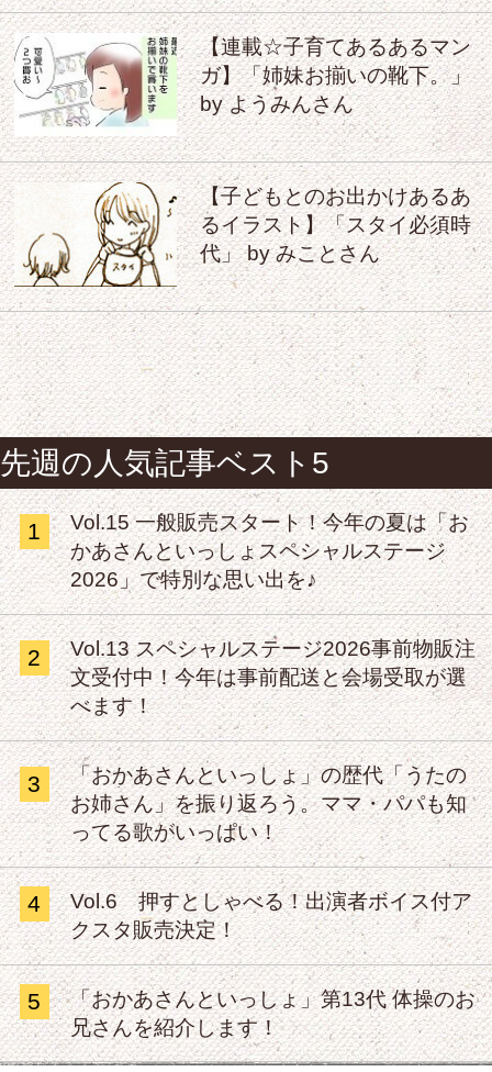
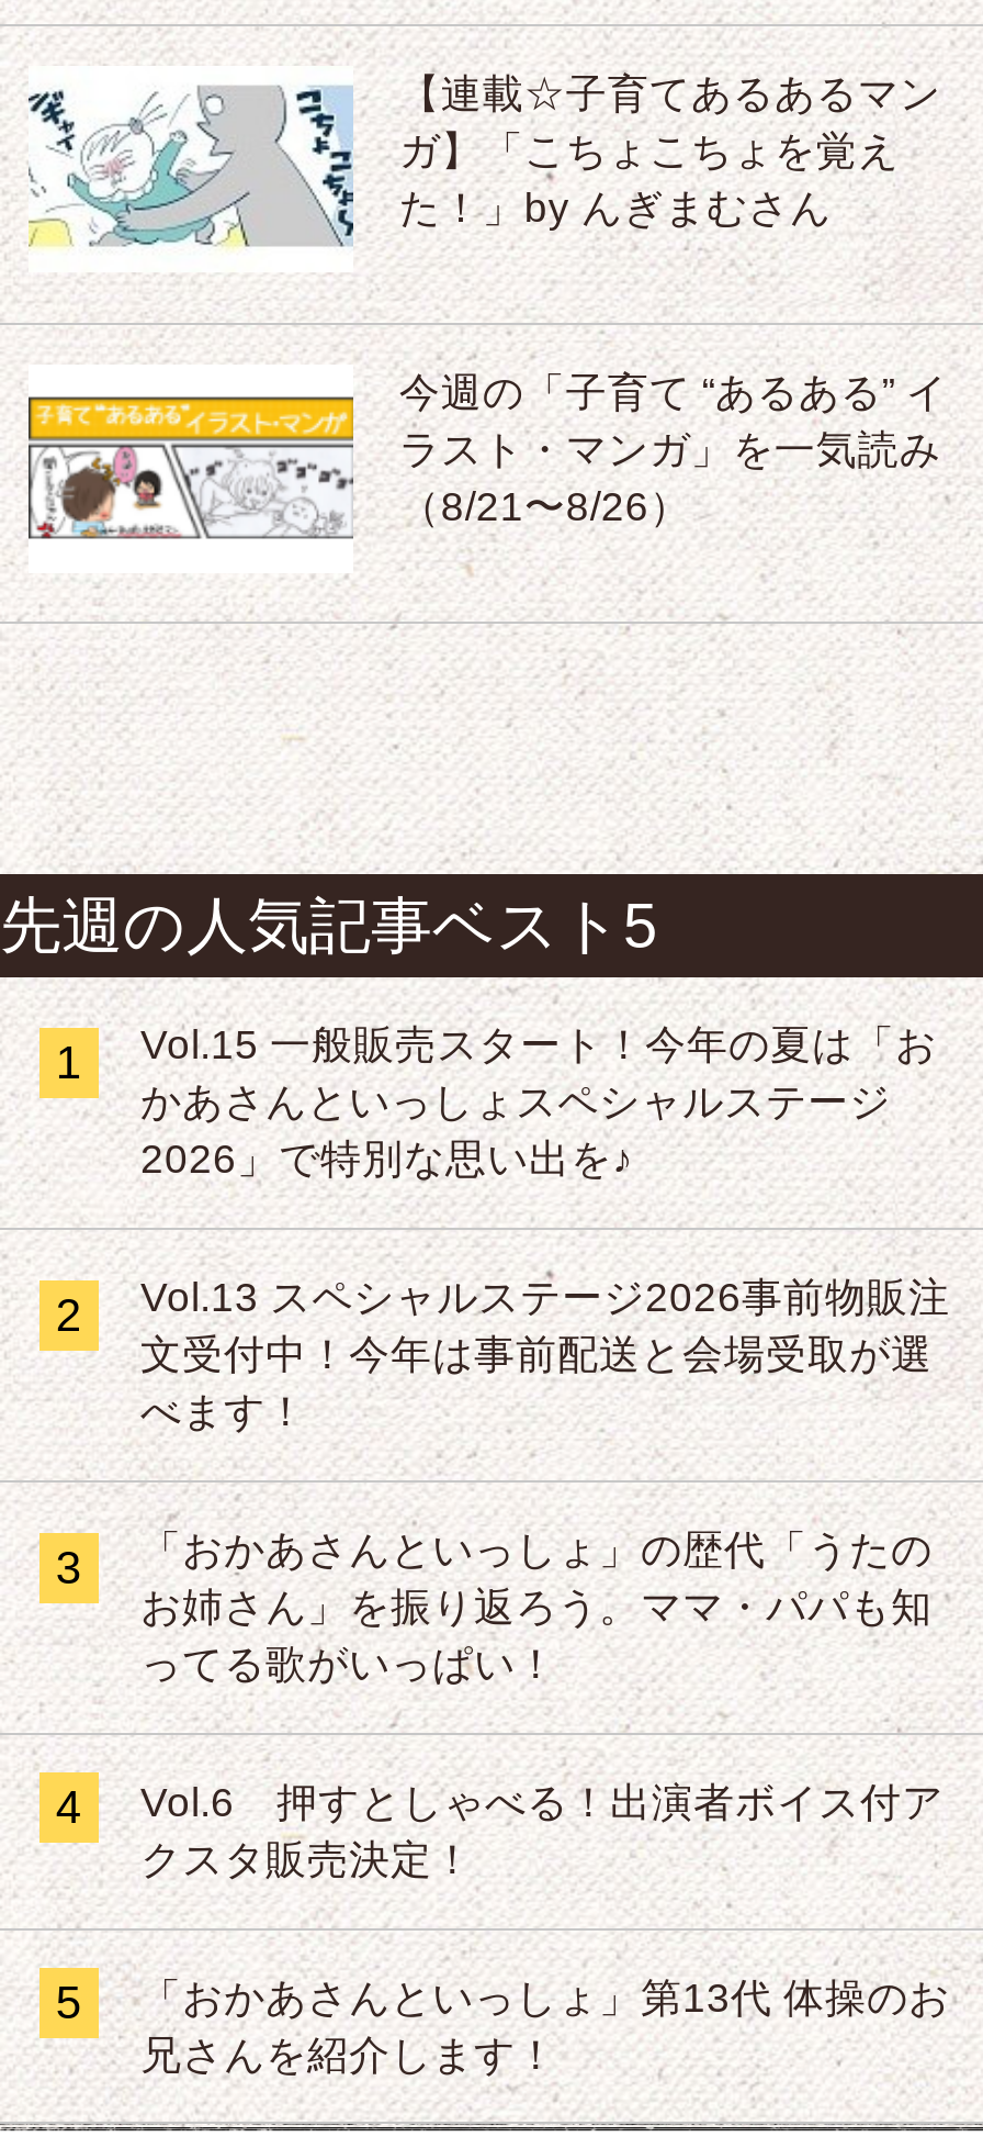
[14,36,471,127] [image] | ガ】「姉妹お揃いの靴下。」 | by ようみんさん -> [26,75,899,253] [image] | ガ】「こちょこちょを覚え | た！」by んぎまむさん
[14,181,471,288] [image] | 【子どもとのお出かけあるあ | るイラスト】「スタイ必須時 | 代」 by みことさん -> [26,365,948,573] [image] | 今週の「子育て “あるある” イ | ラスト・マンガ」を一気読み | （8/21〜8/26）

